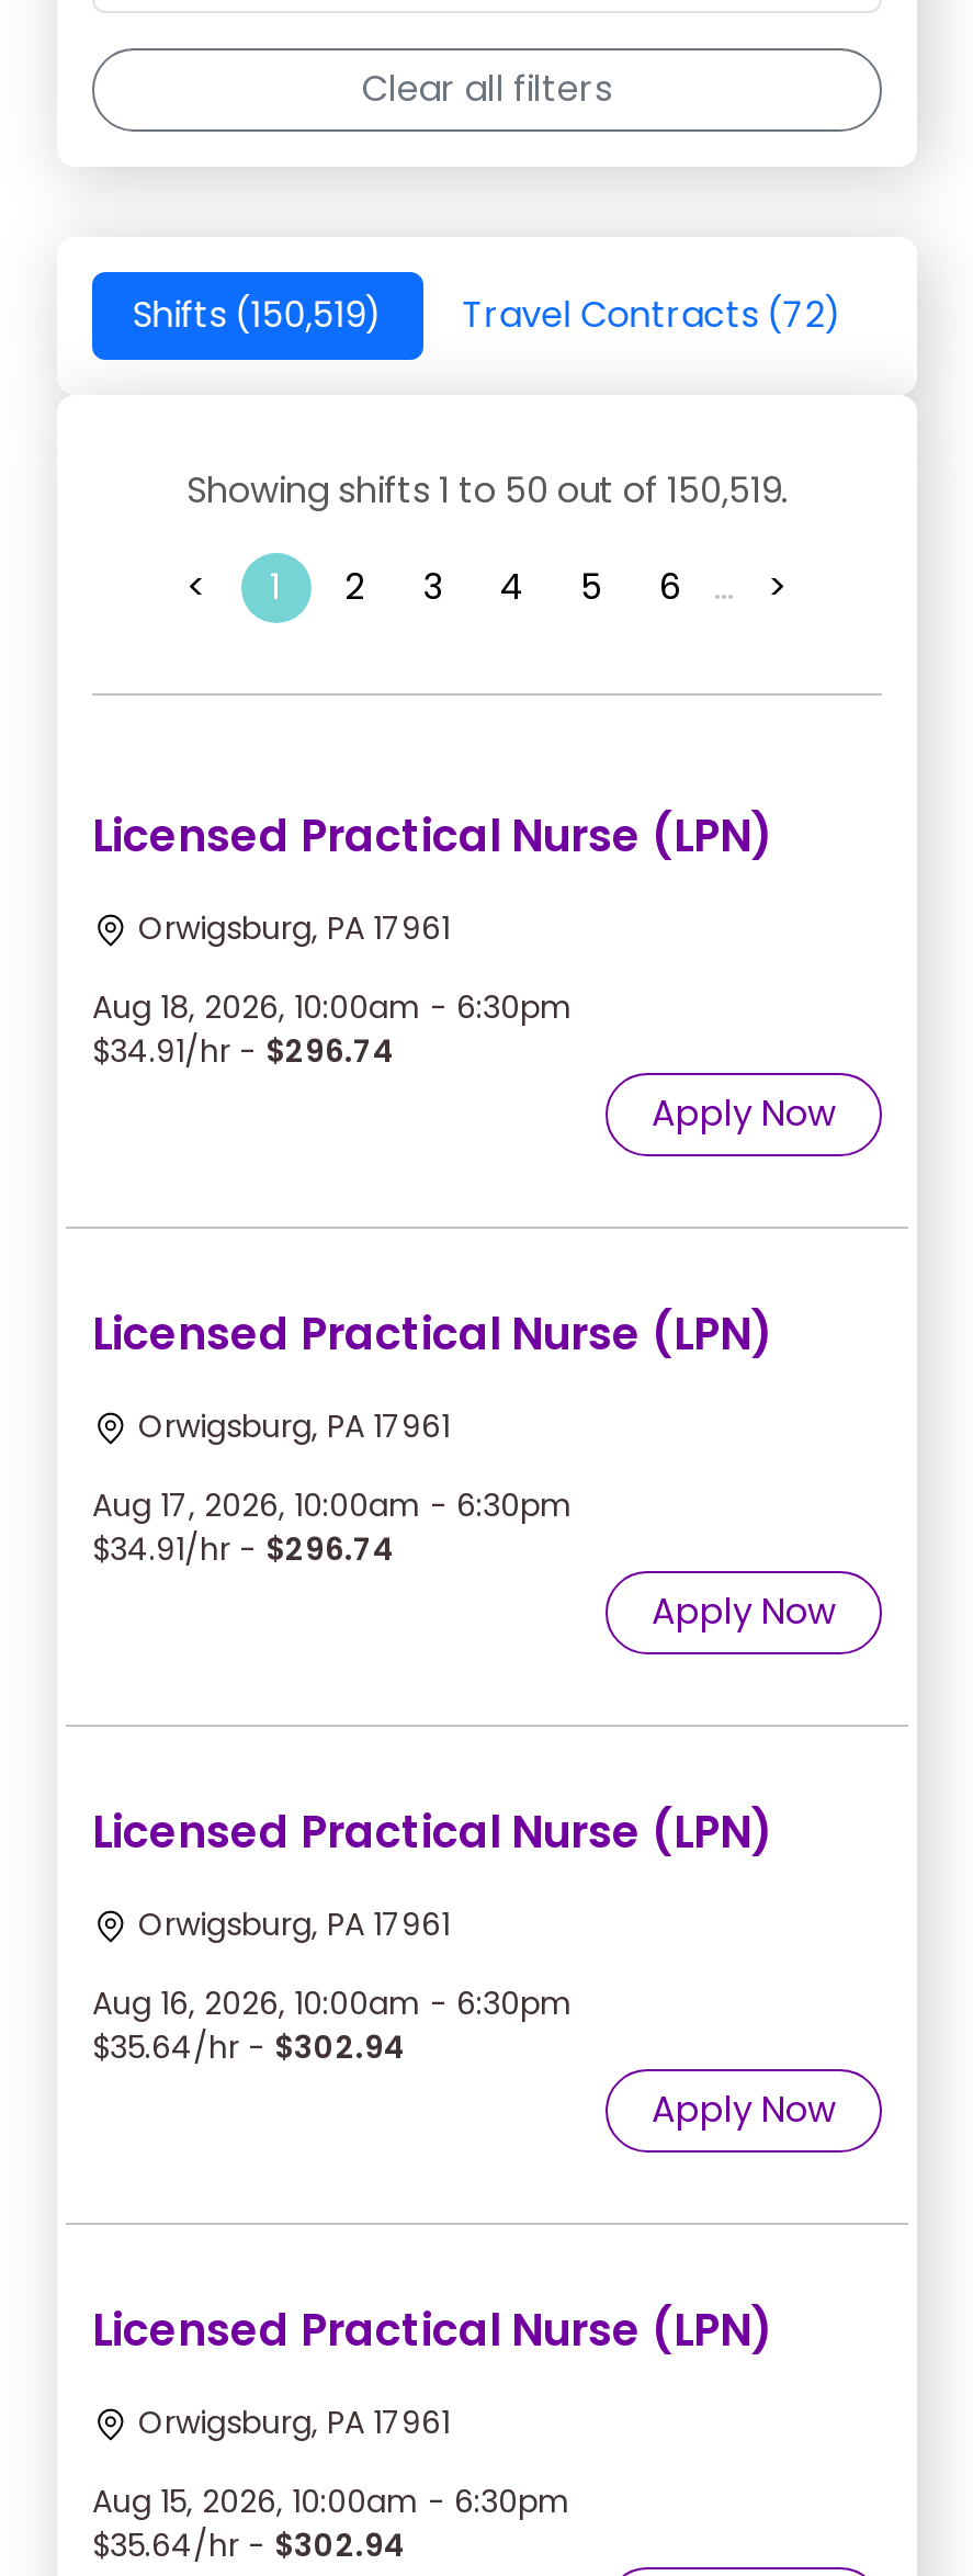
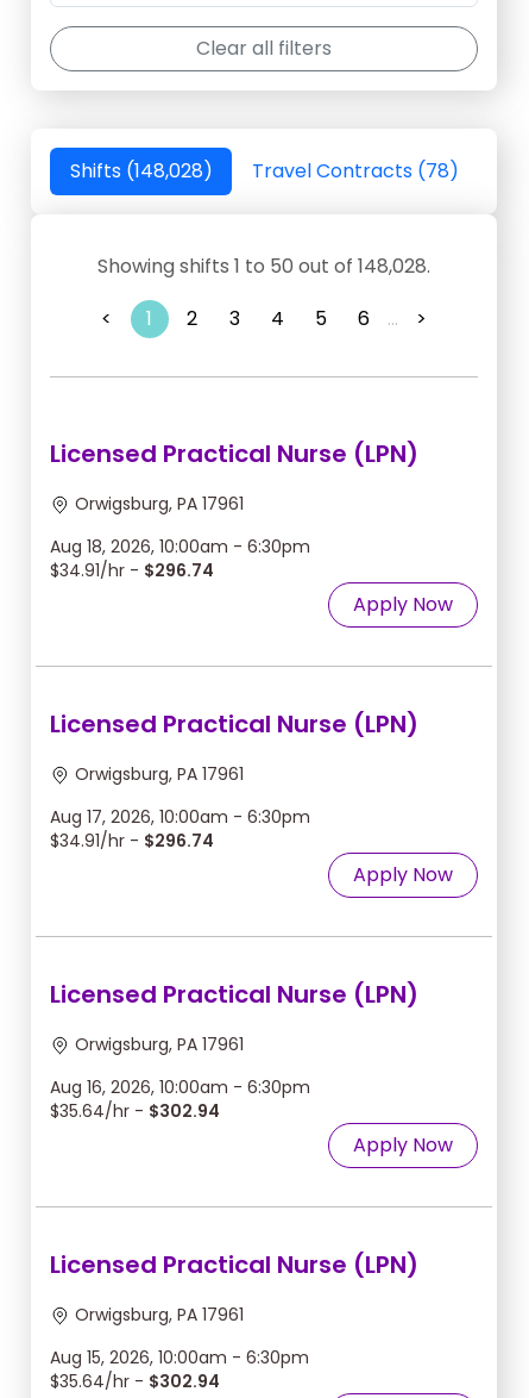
[132,290,382,341] Shifts (150,519) -> [70,157,212,185] Shifts (148,028)
[462,290,842,341] Travel Contracts (72) -> [251,157,458,185] Travel Contracts (78)
[186,466,788,516] Showing shifts 1 to 50 out of 150,519. -> [97,253,430,280] Showing shifts 1 to 50 out of 148,028.

